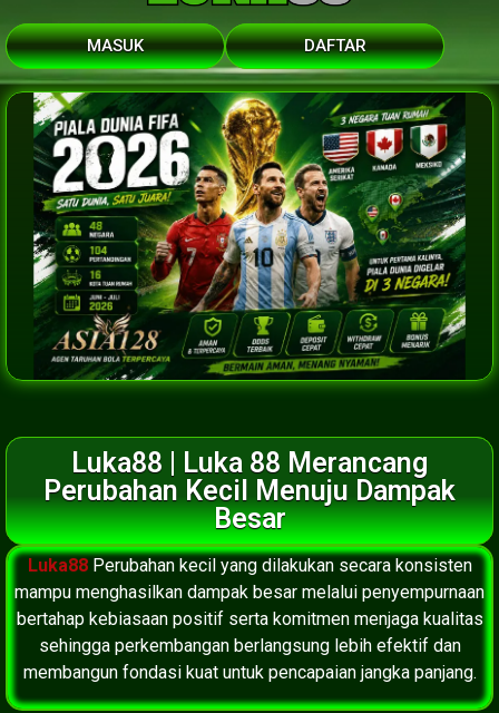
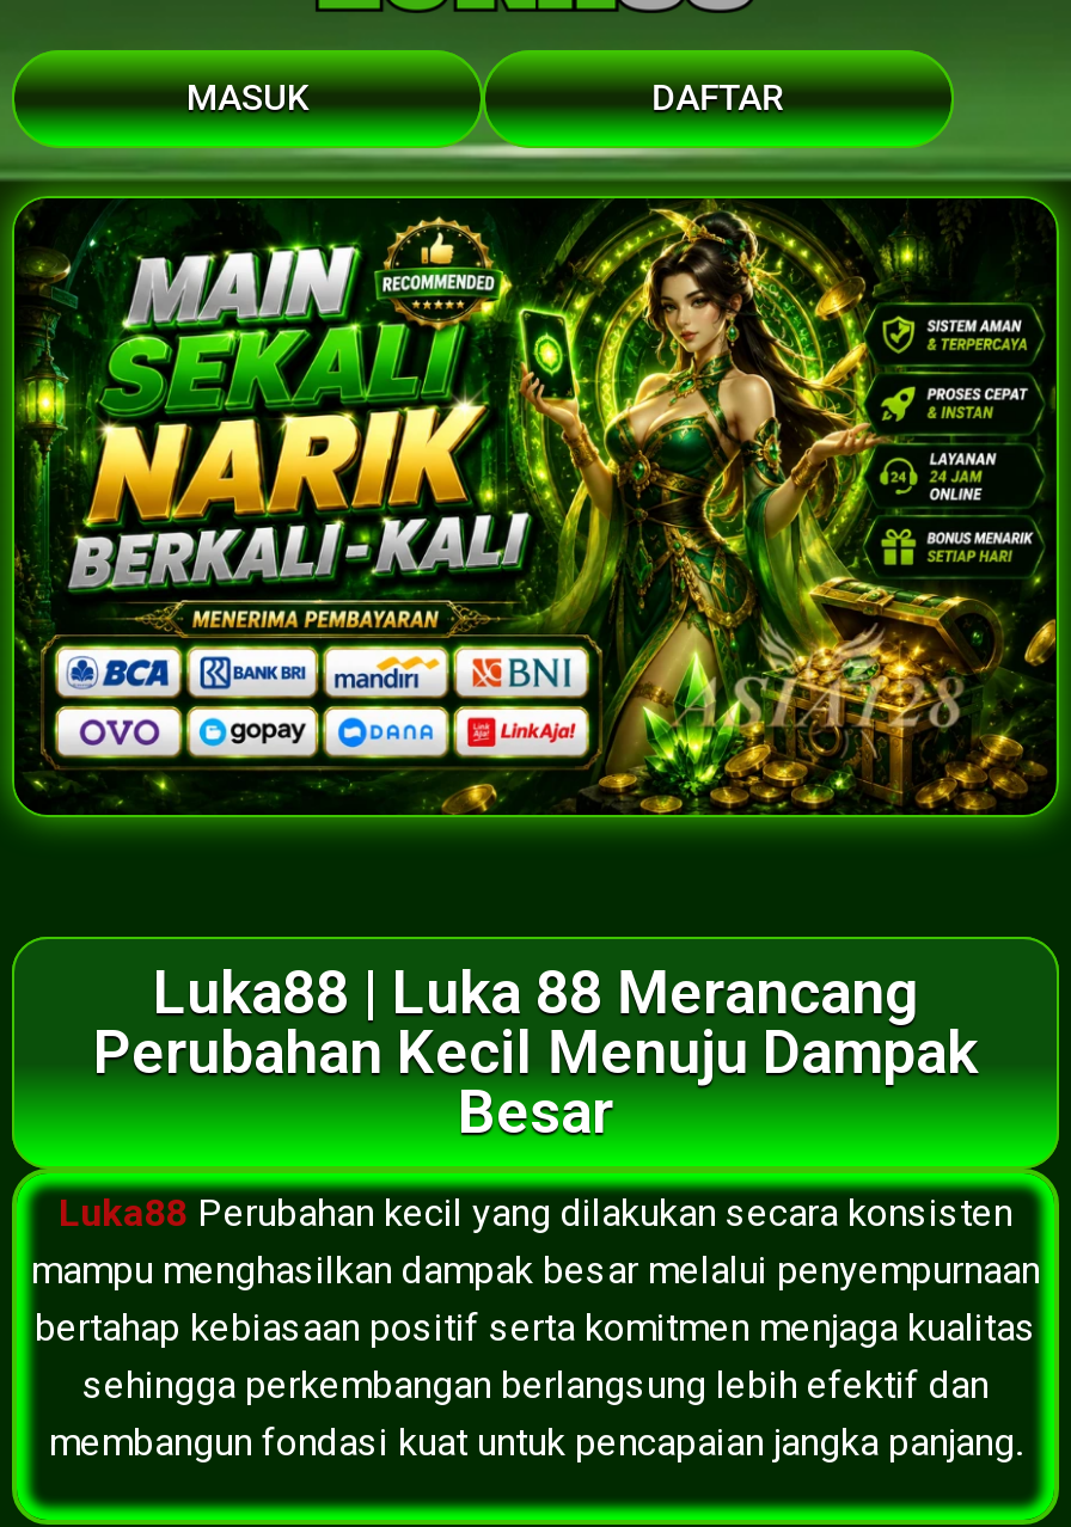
[7,91,492,381] [image] -> [14,198,1057,815] [image]

